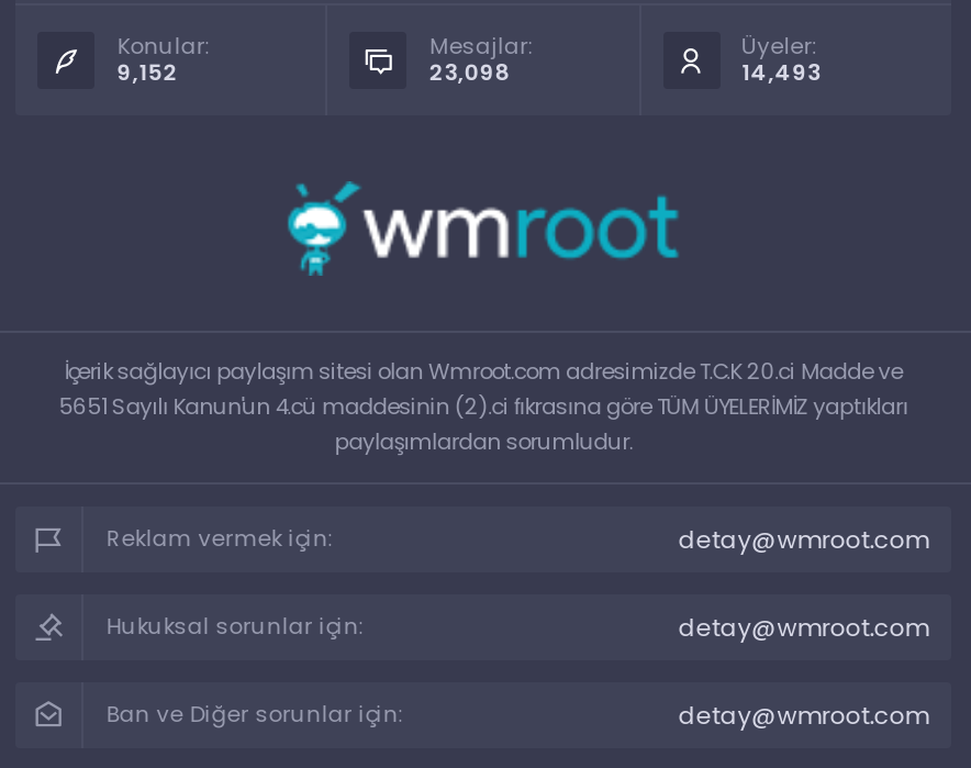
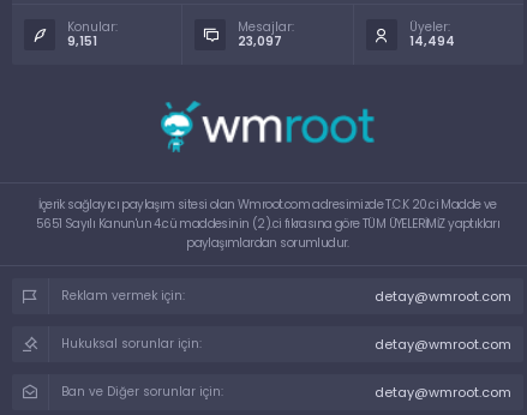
[117,56,178,89] 9,152 -> [67,33,97,50] 9,151
[429,56,511,89] 23,098 -> [238,33,283,50] 23,097
[742,56,821,89] 14,493 -> [409,33,454,50] 14,494

